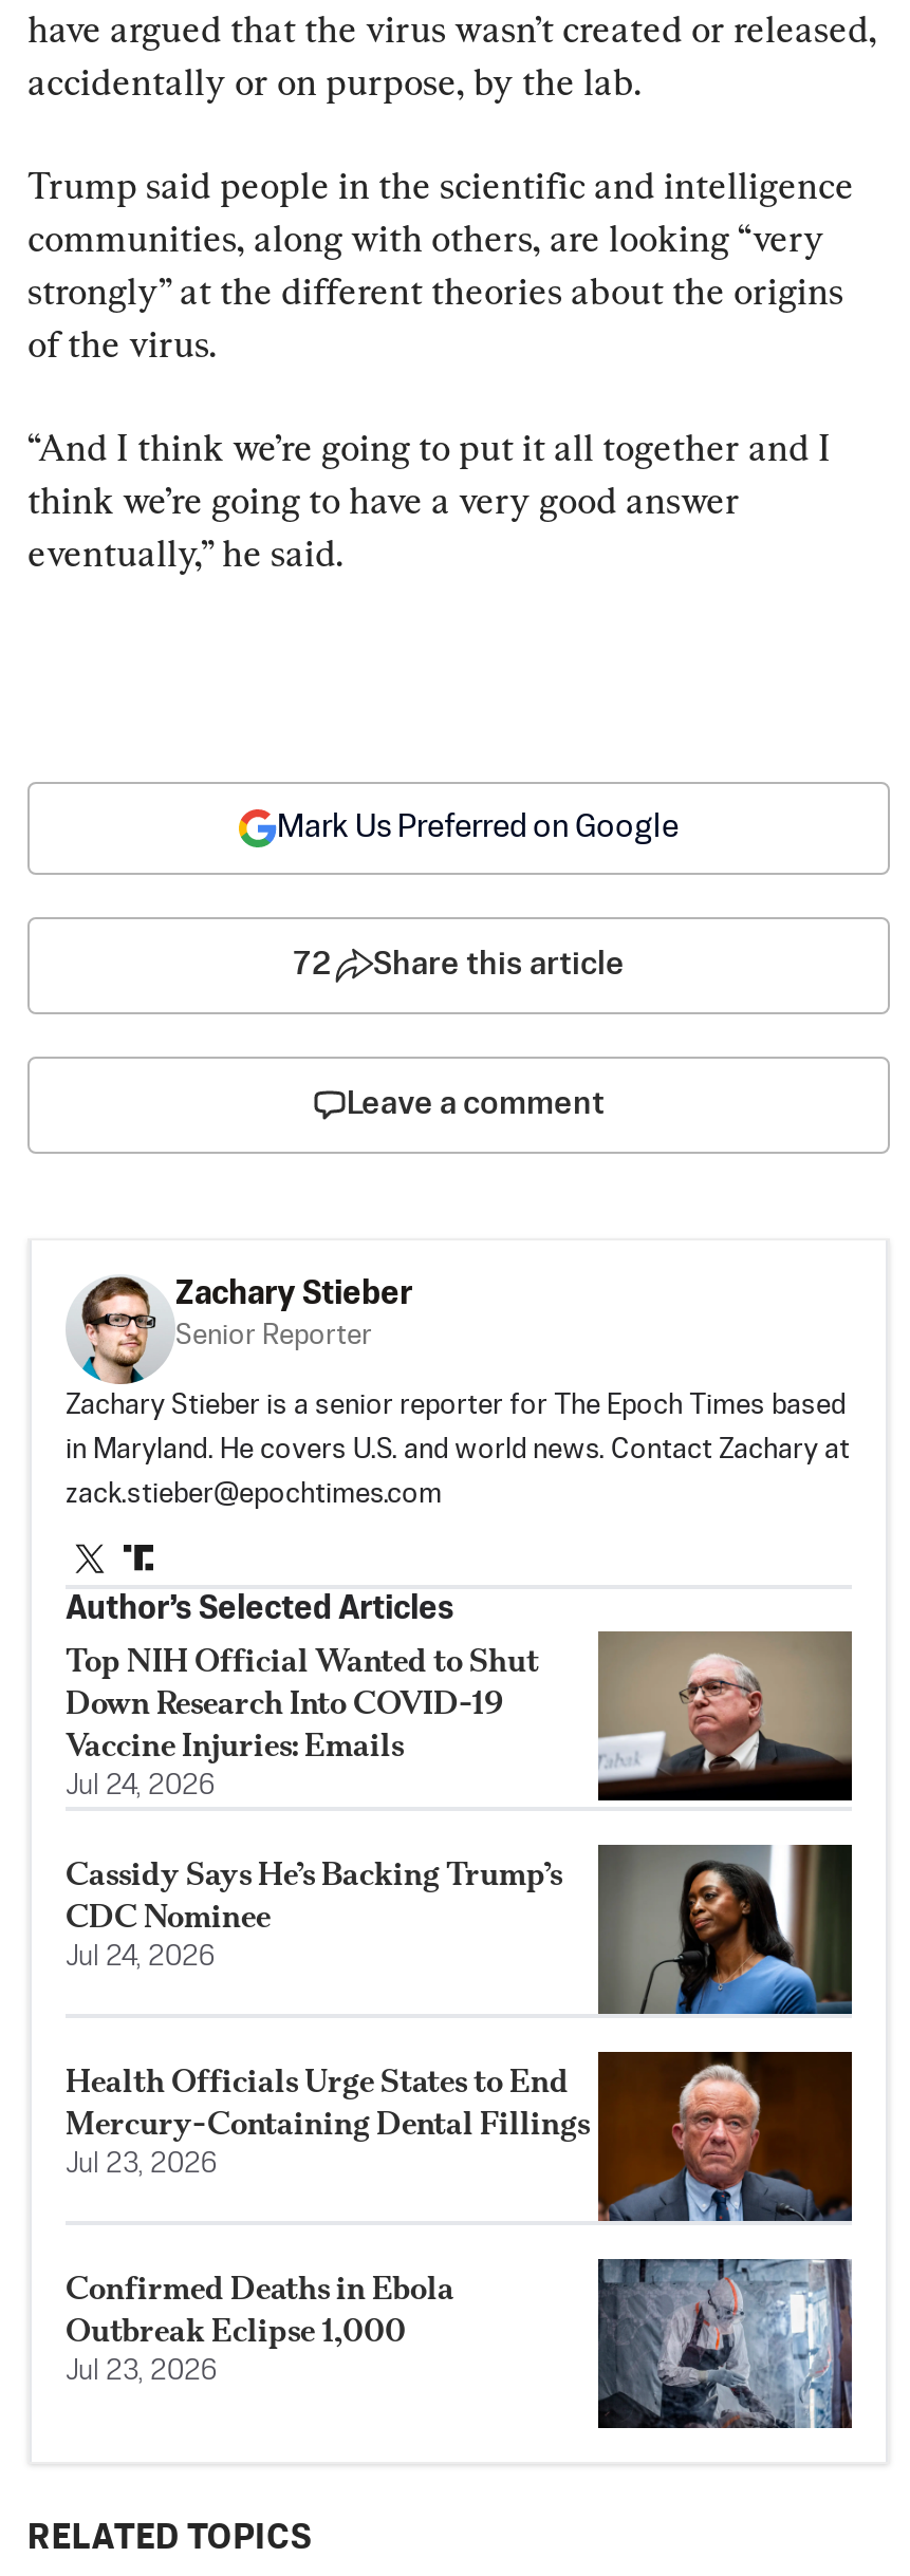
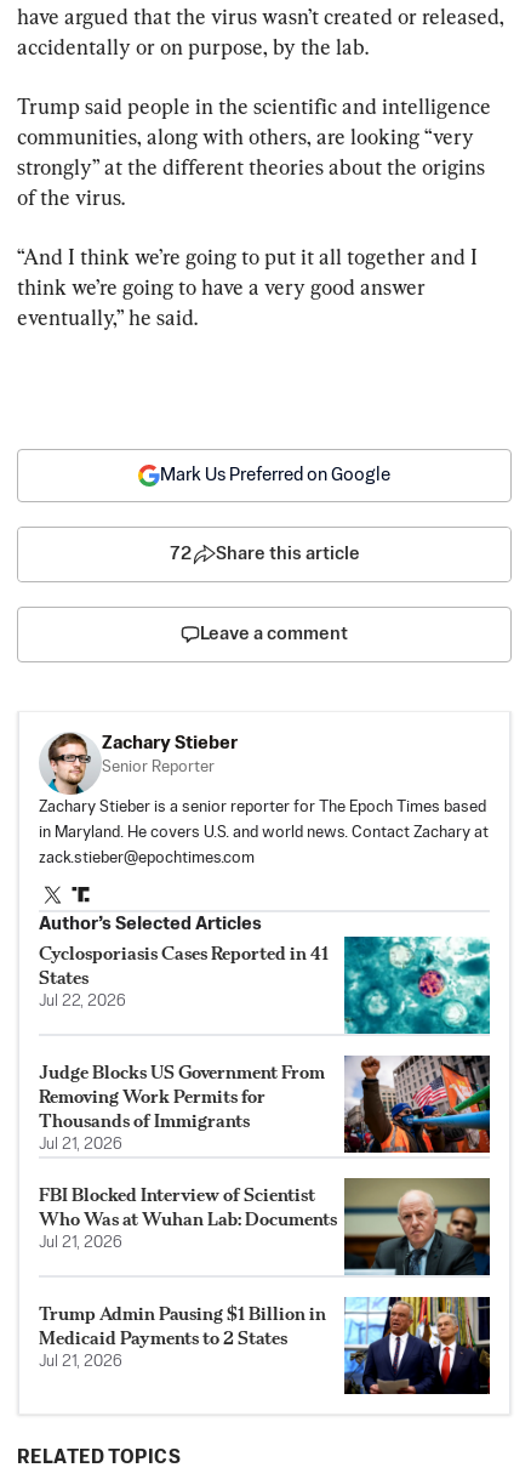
[66,1629,854,1803] [image] | Top NIH Official Wanted to Shut | Down Research Into COVID-19 | Vaccine Injuries: Emails | Jul 24, 2026 -> [39,935,491,1035] [image] | Cyclosporiasis Cases Reported in 41 | States | Jul 22, 2026
[66,1838,854,2016] [image] | Cassidy Says He’s Backing Trump’s | CDC Nominee | Jul 24, 2026 -> [39,1054,491,1156] [image] | Judge Blocks US Government From | Removing Work Permits for | Thousands of Immigrants | Jul 21, 2026
[66,2050,852,2223] [image] | Health Officials Urge States to End | Mercury-Containing Dental Fillings | Jul 23, 2026 -> [39,1177,491,1276] [image] | FBI Blocked Interview of Scientist | Who Was at Wuhan Lab: Documents | Jul 21, 2026
[66,2267,454,2386] Confirmed Deaths in Ebola | Outbreak Eclipse 1,000 | Jul 23, 2026 -> [39,1302,326,1370] Trump Admin Pausing $1 Billion in | Medicaid Payments to 2 States | Jul 21, 2026
[596,2257,854,2430] [image] -> [343,1296,491,1395] [image]

